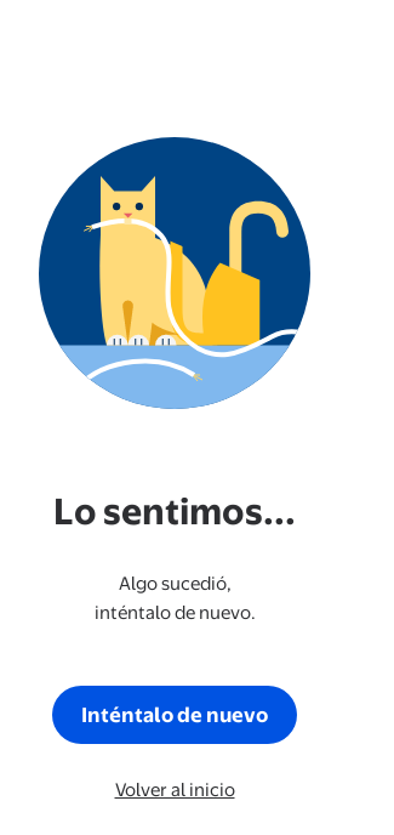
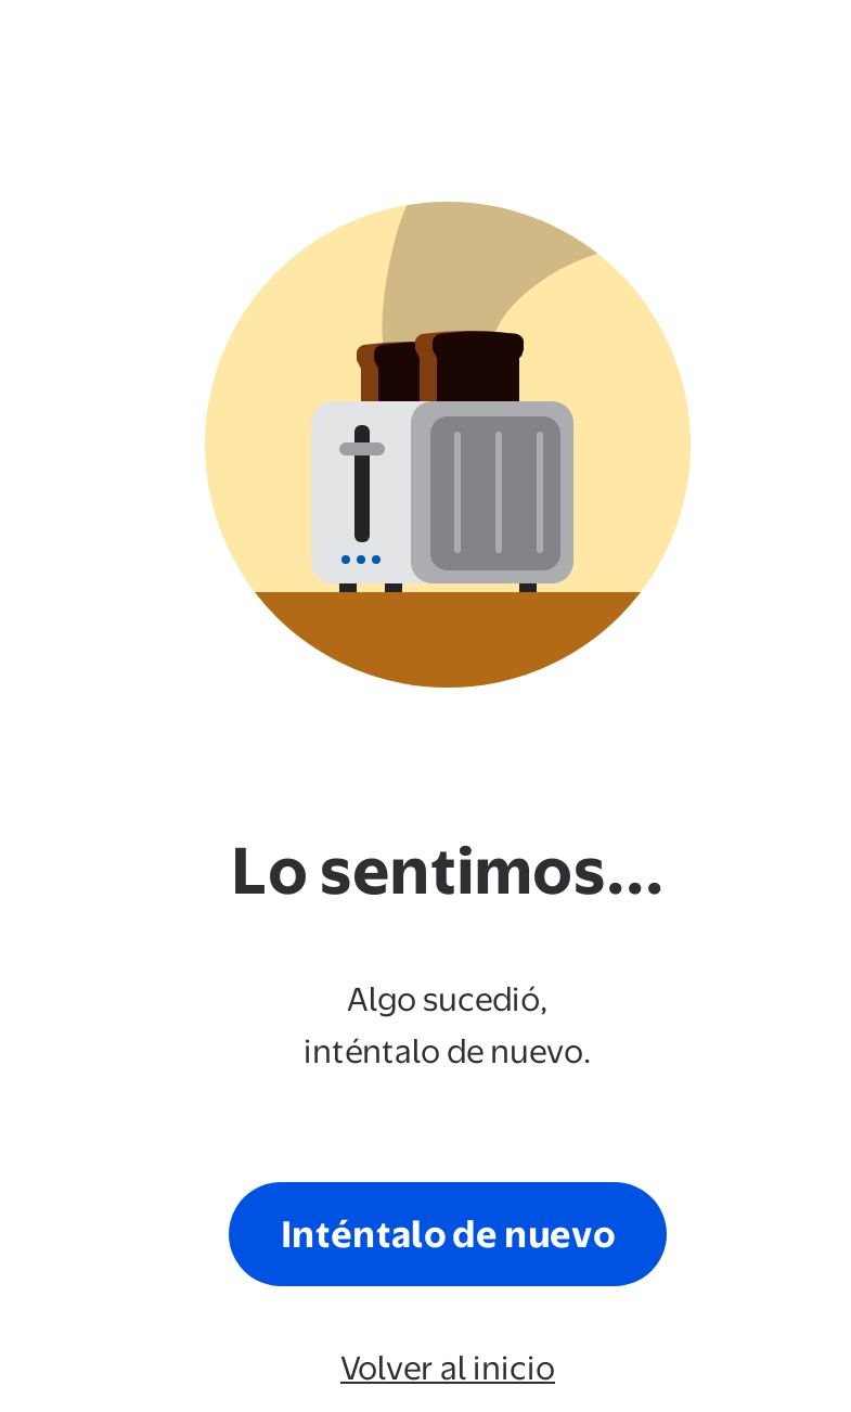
[38,136,312,410] [image] -> [205,202,691,690] [image]

